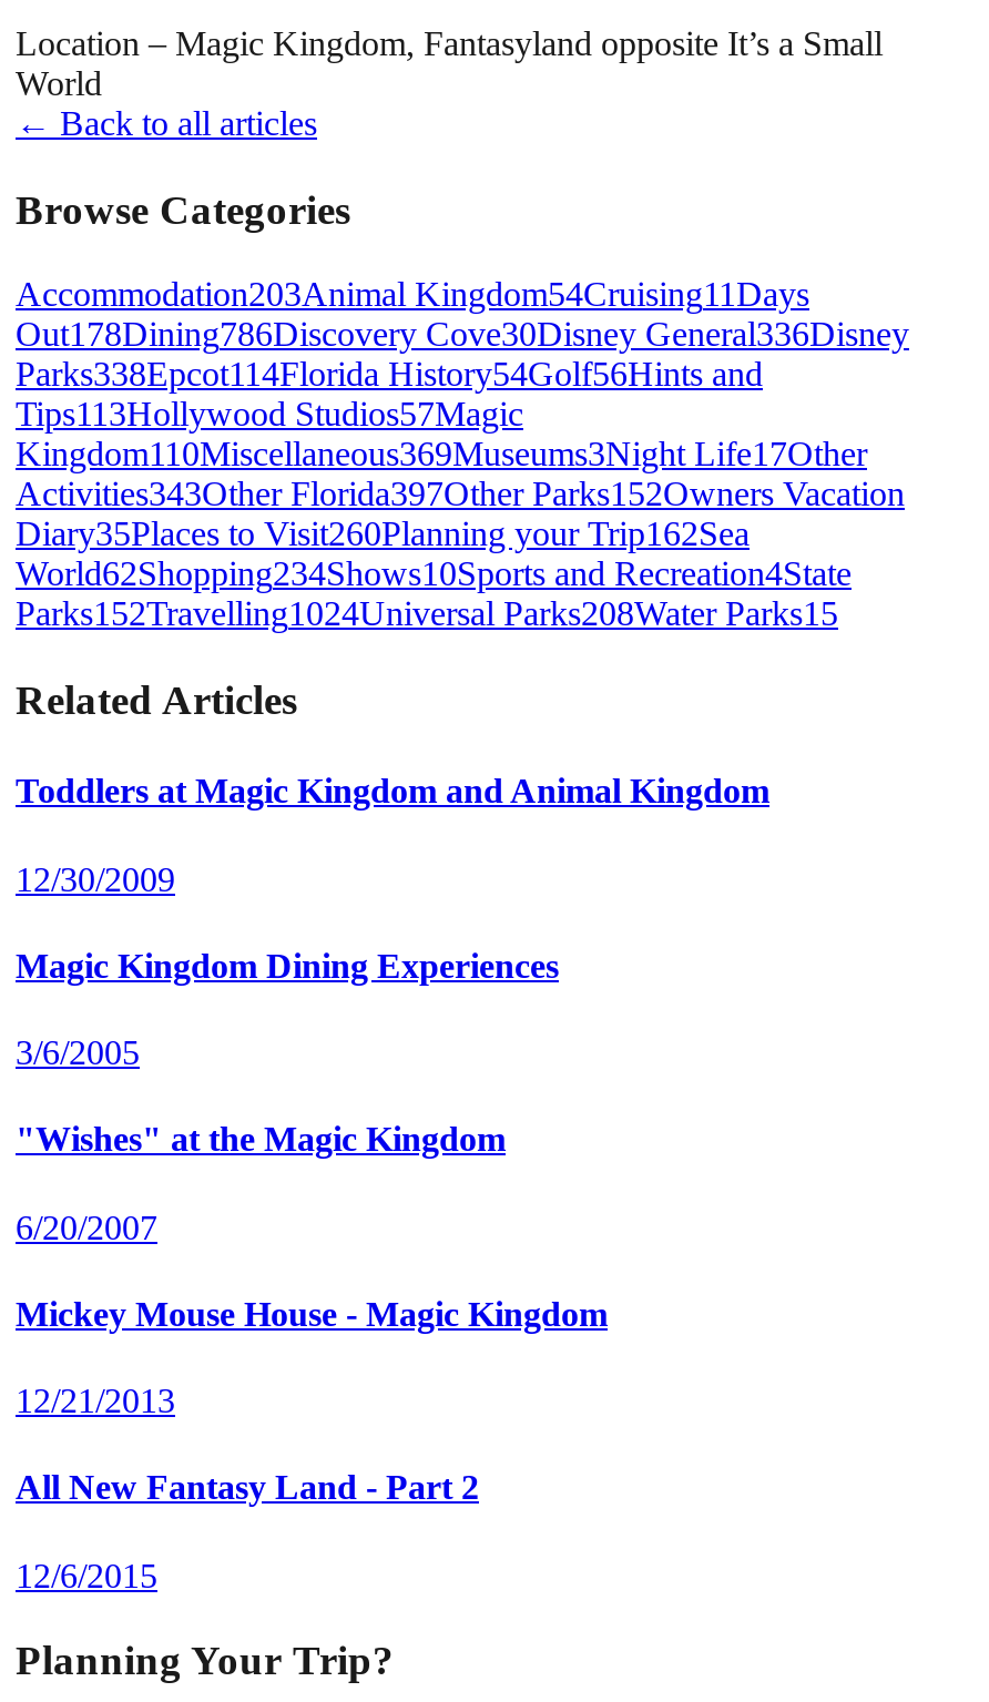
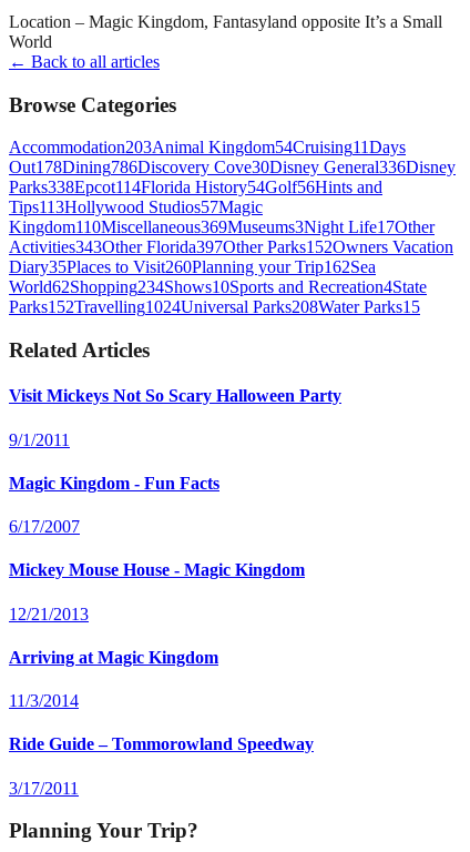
[16,772,769,1245] Toddlers at Magic Kingdom and Animal Kingdom | 12/30/2009 | Magic Kingdom Dining Experiences | 3/6/2005 | "Wishes" at the Magic Kingdom | 6/20/2007 -> [9,386,341,536] Visit Mickeys Not So Scary Halloween Party | 9/1/2011 | Magic Kingdom - Fun Facts | 6/17/2007
moved [16,1295,608,1419] -> [9,561,305,623]: Mickey Mouse House - Magic Kingdom | 12/21/2013
[16,1469,479,1594] All New Fantasy Land - Part 2 | 12/6/2015 -> [9,648,314,797] Arriving at Magic Kingdom | 11/3/2014 | Ride Guide – Tommorowland Speedway | 3/17/2011

